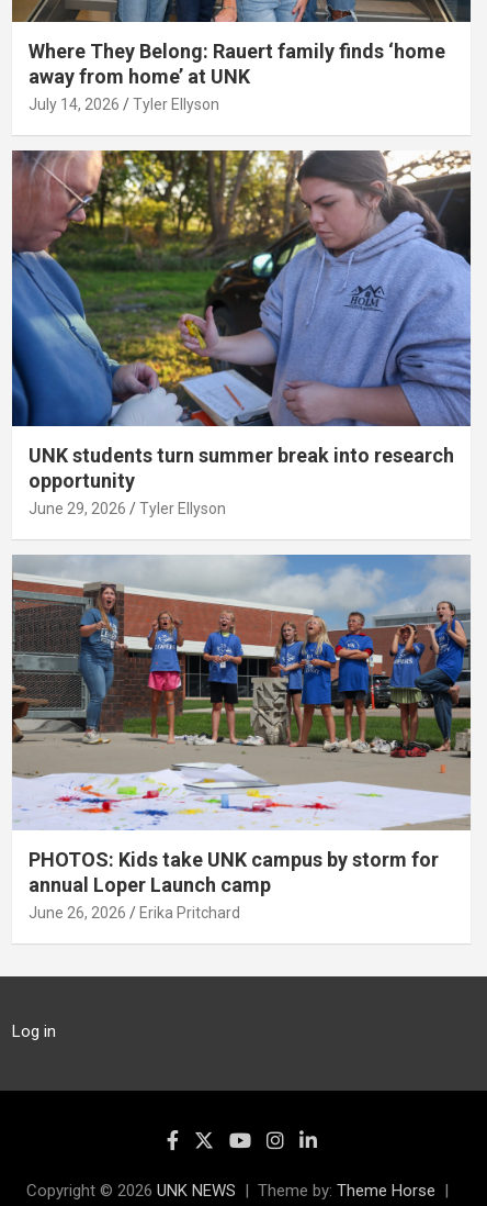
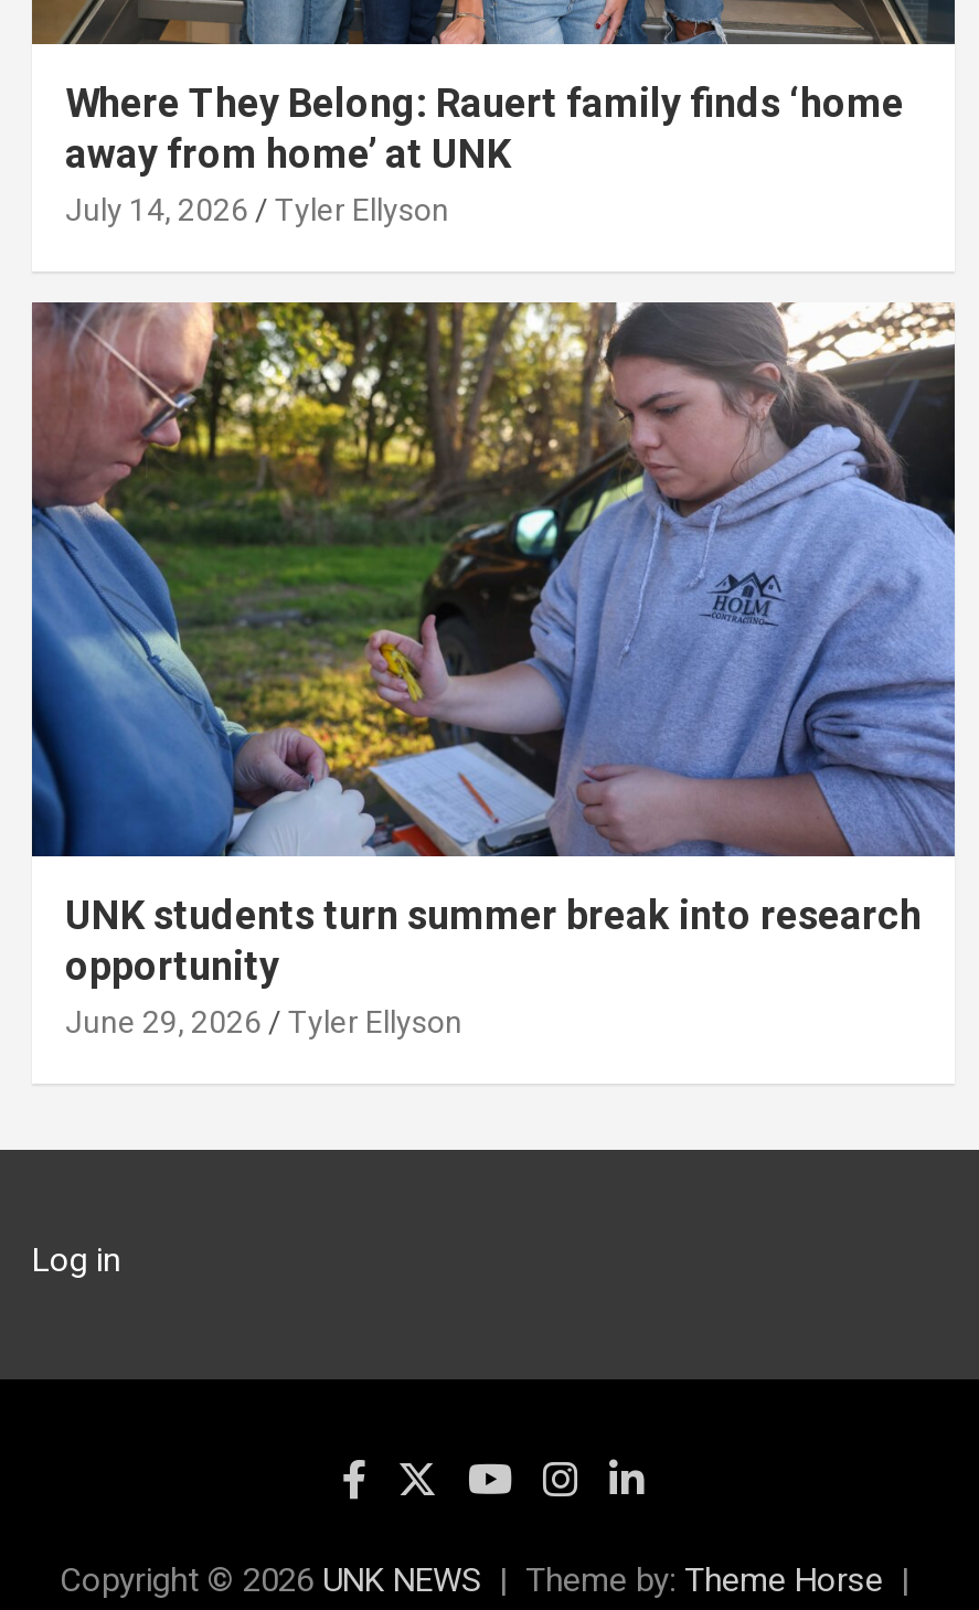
[11,554,472,921] [image] | PHOTOS: Kids take UNK campus by storm for | annual Loper Launch camp | June 26, 2026 | Erika Pritchard -> none

